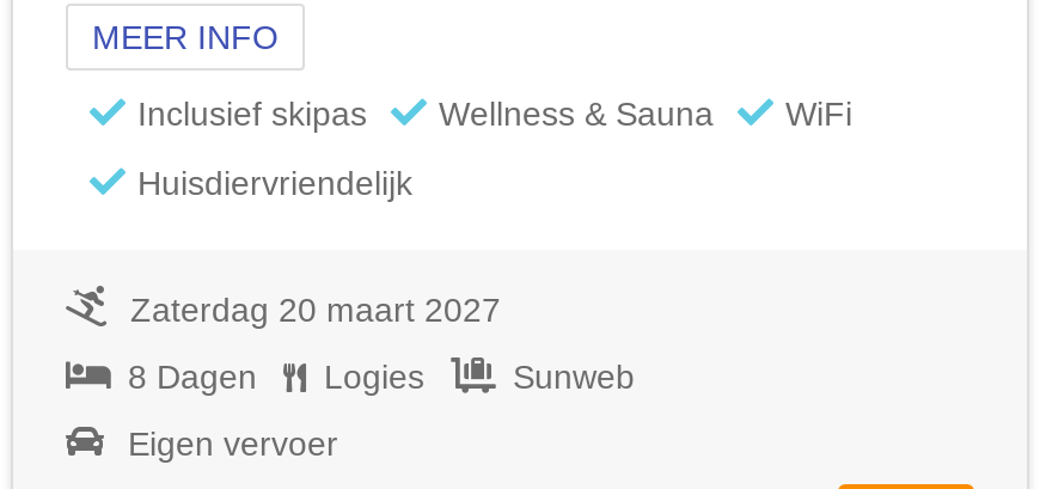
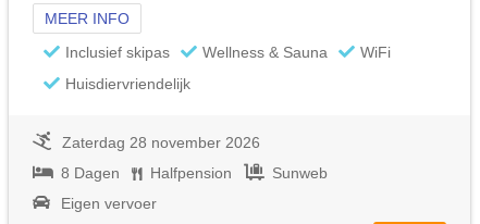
[130,291,501,329] Zaterdag 20 maart 2027 -> [62,134,260,151] Zaterdag 28 november 2026
[324,357,424,396] Logies -> [150,164,232,182] Halfpension

